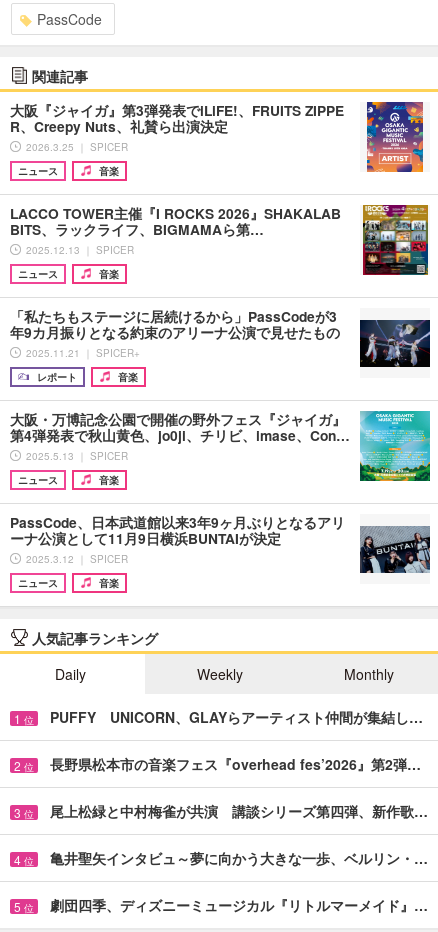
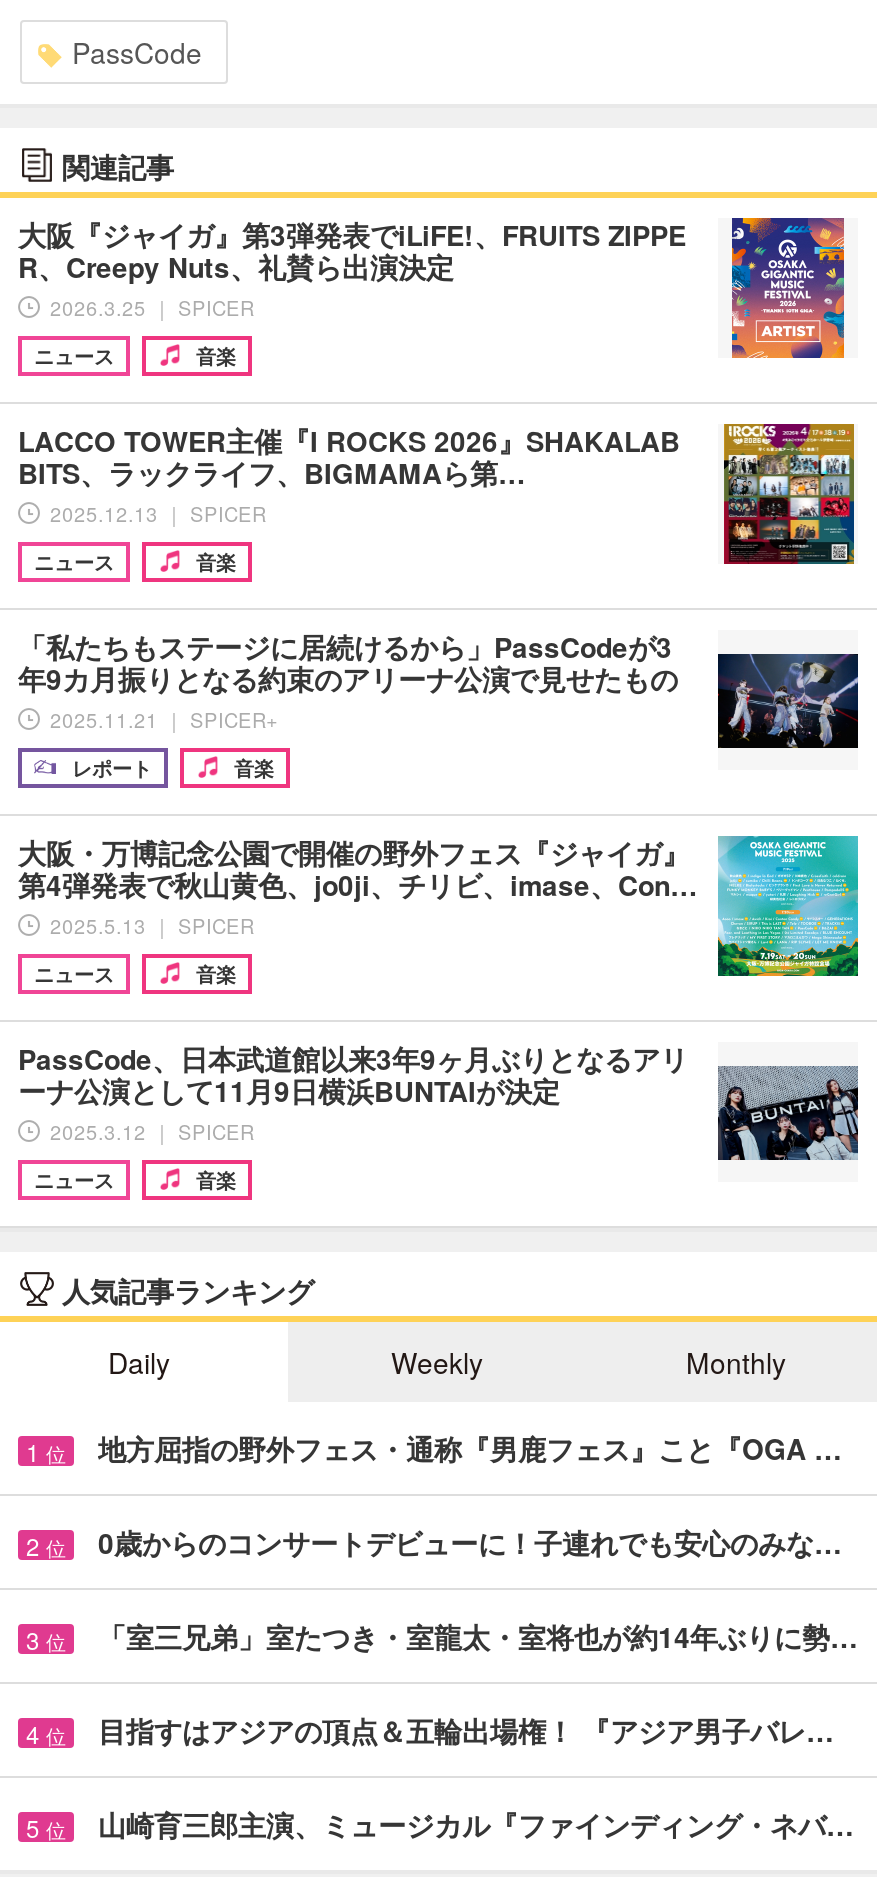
[50,707,423,727] PUFFY UNICORN、GLAYらアーティスト仲間が集結し… -> [98,1428,842,1468] 地方屈指の野外フェス・通称『男鹿フェス』こと『OGA …
[50,754,421,774] 長野県松本市の音楽フェス『overhead fes’2026』第2弾… -> [98,1522,842,1562] 0歳からのコンサートデビューに！子連れでも安心のみな…
[50,801,428,821] 尾上松緑と中村梅雀が共演 講談シリーズ第四弾、新作歌… -> [98,1616,858,1656] 「室三兄弟」室たつき・室龍太・室将也が約14年ぶりに勢…
[50,848,428,868] 亀井聖矢インタビュ～夢に向かう大きな一歩、ベルリン・… -> [98,1710,834,1750] 目指すはアジアの頂点＆五輪出場権！ 『アジア男子バレ…
[50,895,428,915] 劇団四季、ディズニーミュージカル『リトルマーメイド』… -> [98,1804,854,1844] 山崎育三郎主演、ミュージカル『ファインディング・ネバ…

